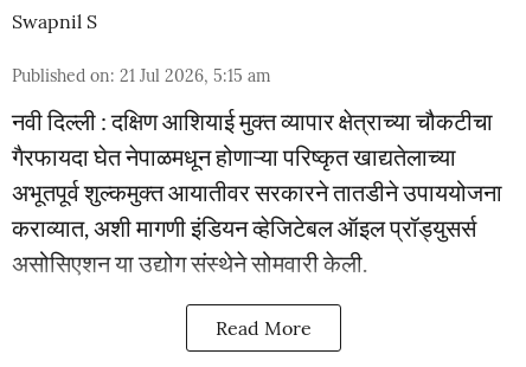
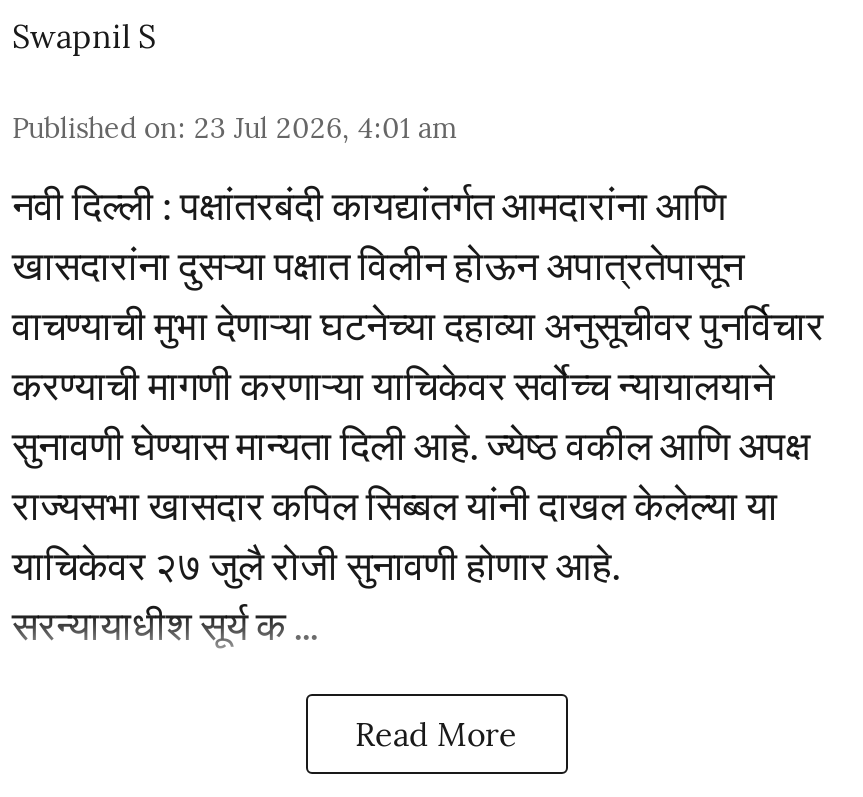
[12,65,271,86] Published on: 21 Jul 2026, 5:15 am -> [12,109,458,145] Published on: 23 Jul 2026, 4:01 am
[12,106,502,276] नवी दिल्ली : दक्षिण आशियाई मुक्त व्यापार क्षेत्राच्या चौकटीचा | गैरफायदा घेत नेपाळमधून होणाऱ्या परिष्कृत खाद्यतेलाच्या | अभूतपूर्व शुल्कमुक्त आयातीवर सरकारने तातडीने उपाययोजना | कराव्यात, अशी मागणी इंडियन व्हेजिटेबल ऑइल प्रॉड्युसर्स | असोसिएशन या उद्योग संस्थेने सोमवारी केली. -> [12,179,824,647] नवी दिल्ली : पक्षांतरबंदी कायद्यांतर्गत आमदारांना आणि | खासदारांना दुसऱ्या पक्षात विलीन होऊन अपात्रतेपासून | वाचण्याची मुभा देणाऱ्या घटनेच्या दहाव्या अनुसूचीवर पुनर्विचार | करण्याची मागणी करणाऱ्या याचिकेवर सर्वोच्च न्यायालयाने | सुनावणी घेण्यास मान्यता दिली आहे. ज्येष्ठ वकील आणि अपक्ष | राज्यसभा खासदार कपिल सिब्बल यांनी दाखल केलेल्या या | याचिकेवर २७ जुलै रोजी सुनावणी होणार आहे. | सरन्यायाधीश सूर्य क ...

